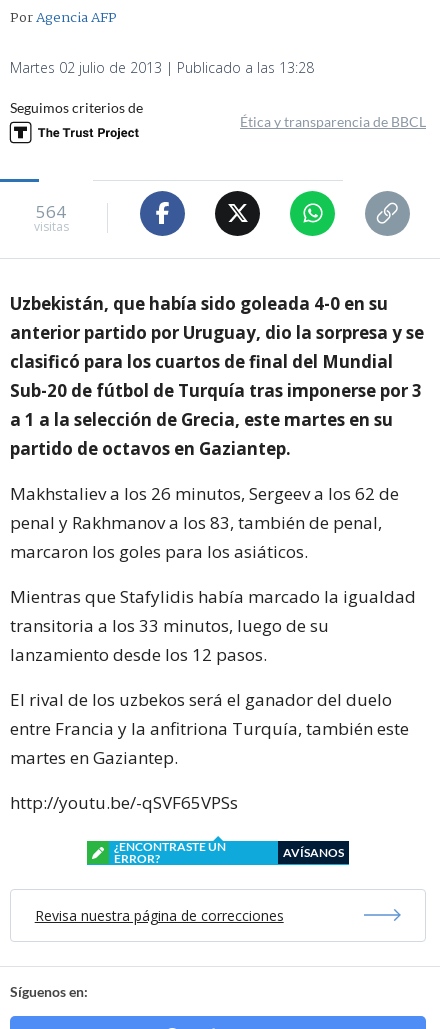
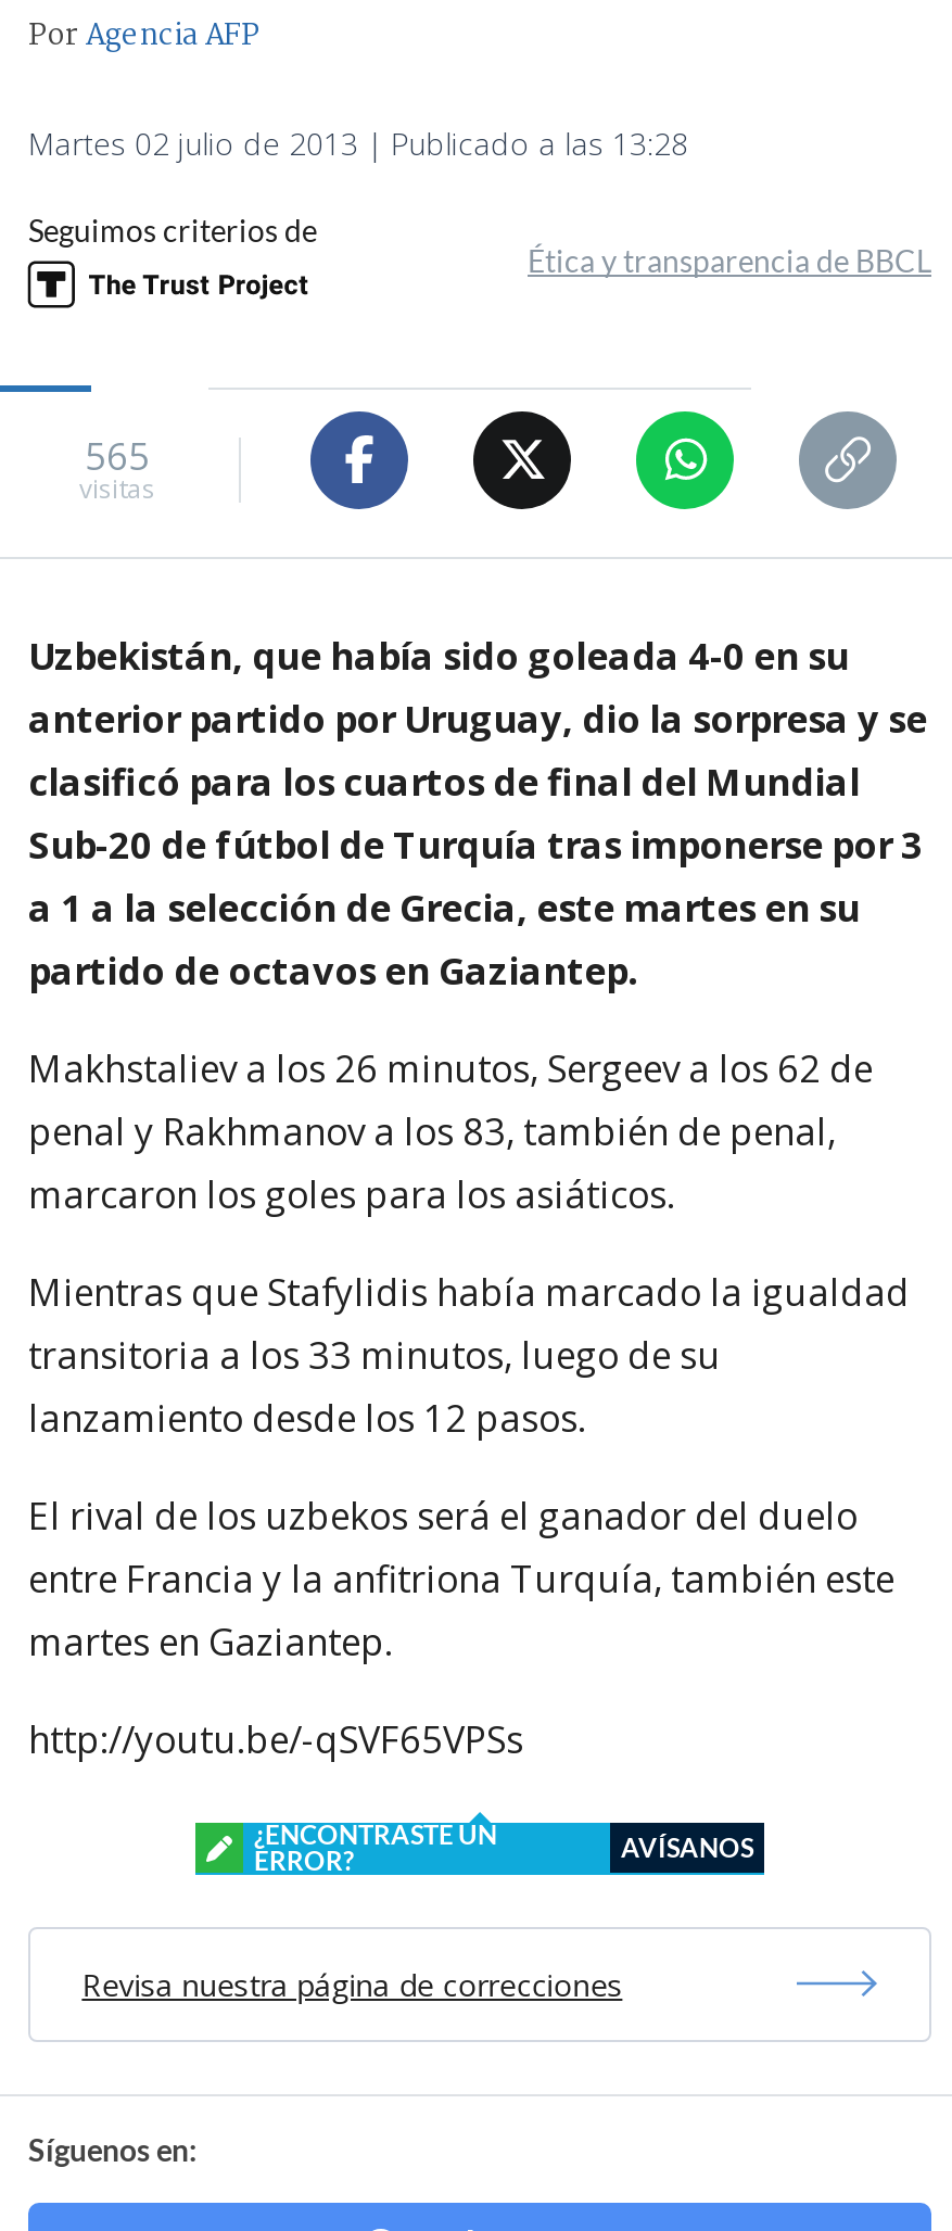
[36,200,66,223] 564 -> [85,432,150,482] 565

